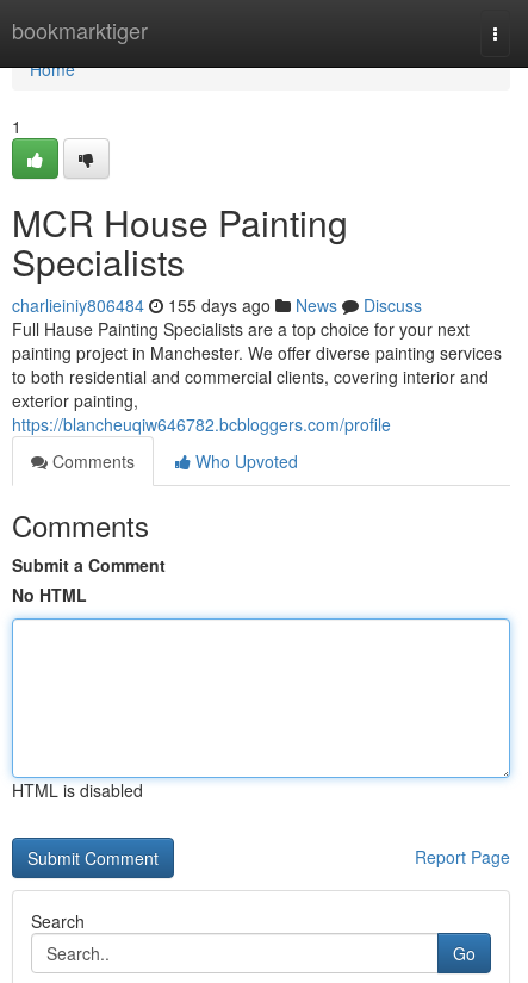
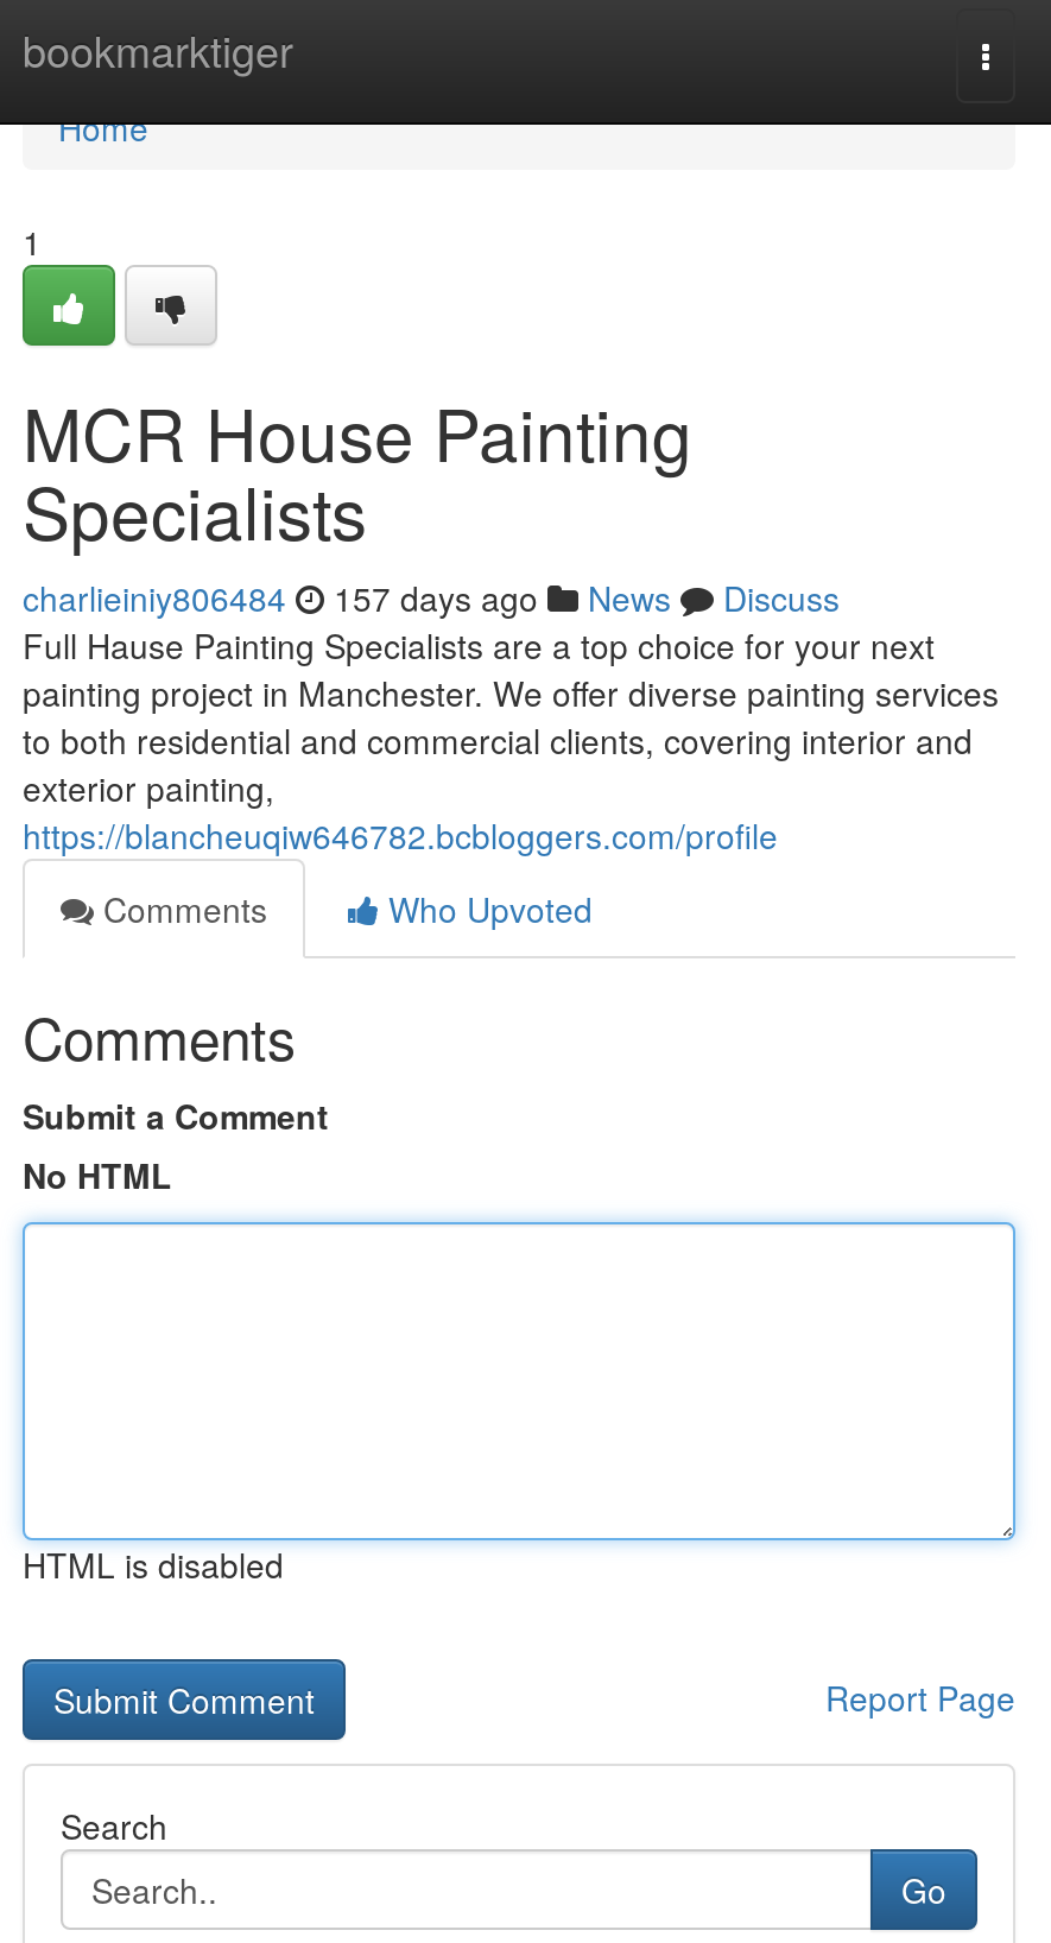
[12,293,422,317] charlieiniy806484 155 days ago News Discuss -> [23,574,840,621] charlieiniy806484 157 days ago News Discuss

